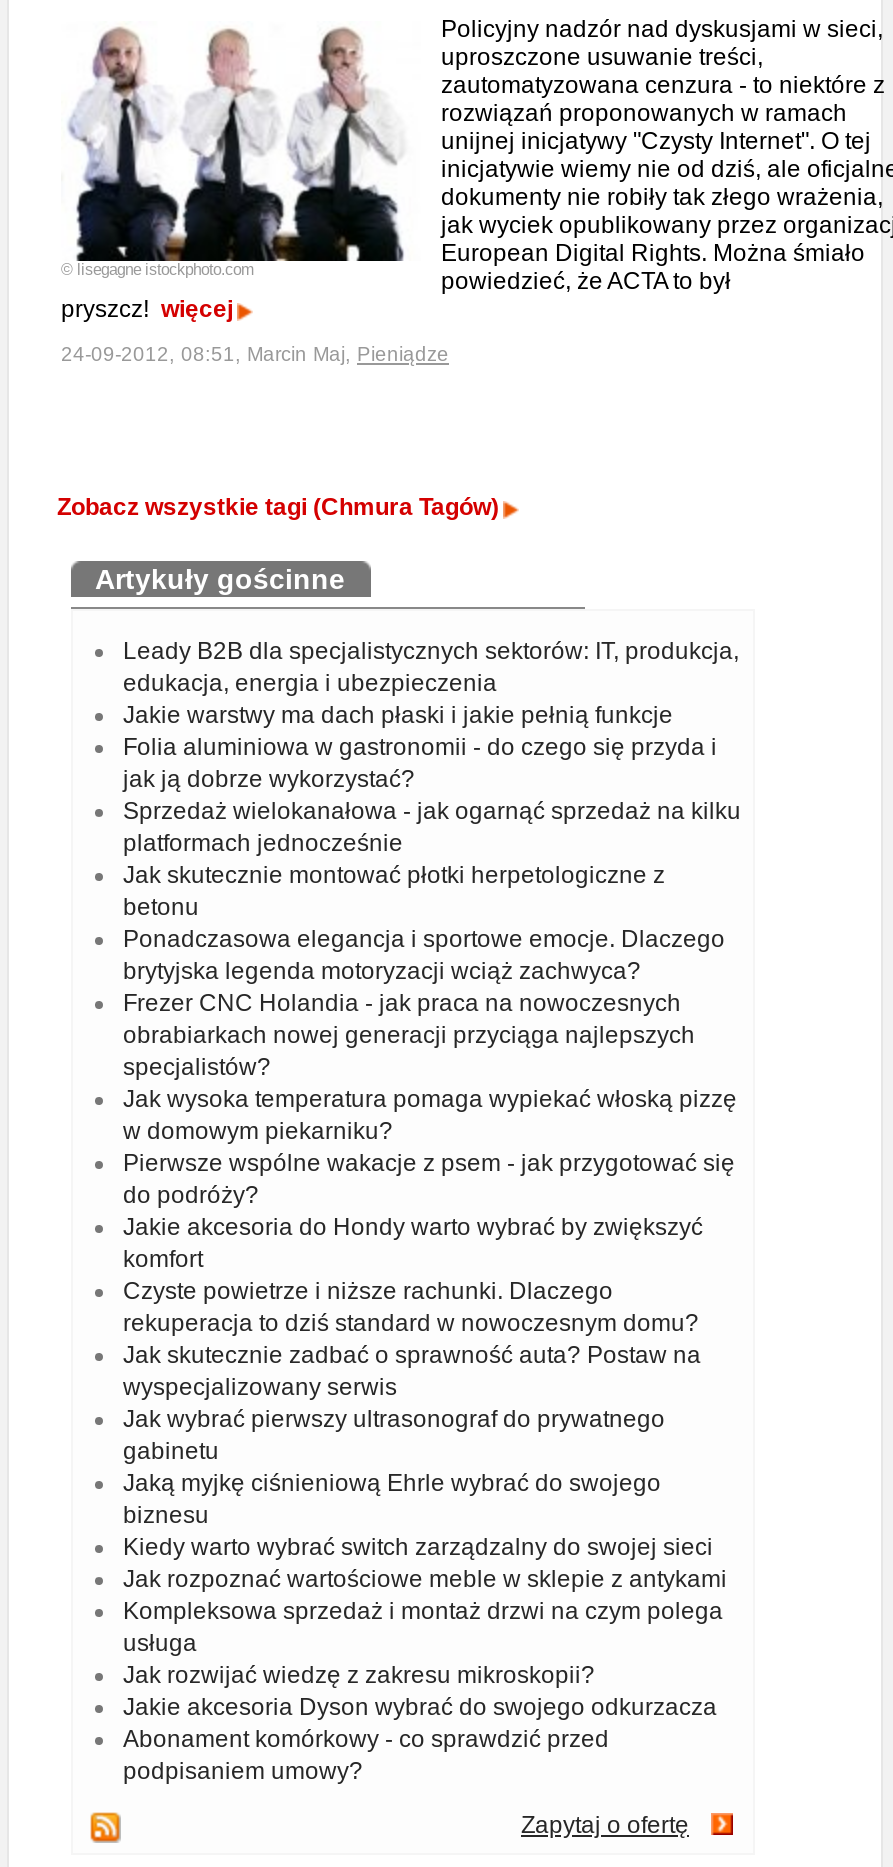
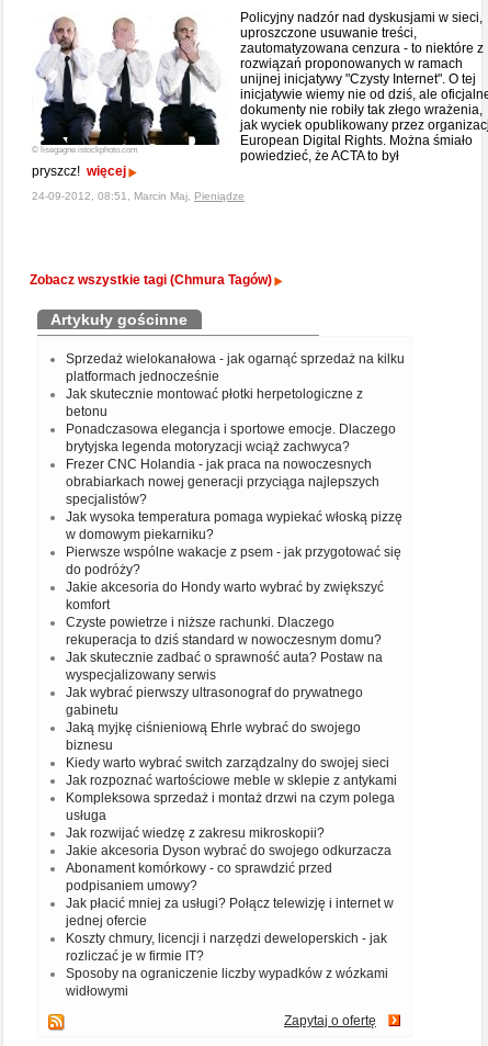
[123,637,739,793] Leady B2B dla specjalistycznych sektorów: IT, produkcja, | edukacja, energia i ubezpieczenia | Jakie warstwy ma dach płaski i jakie pełnią funkcje | Folia aluminiowa w gastronomii - do czego się przyda i | jak ją dobrze wykorzystać? -> none
moved [123,797,741,1785] -> [66,351,405,893]: Sprzedaż wielokanałowa - jak ogarnąć sprzedaż na kilku | platformach jednocześnie | Jak skutecznie montować płotki herpetologiczne z | ... | Abonament komórkowy - co sprawdzić przed | podpisaniem umowy?
none -> [66,896,394,999] Jak płacić mniej za usługi? Połącz telewizję i internet w | jednej ofercie | Koszty chmury, licencji i narzędzi deweloperskich - jak | rozliczać je w firmie IT? | Sposoby na ograniczenie liczby wypadków z wózkami | widłowymi

